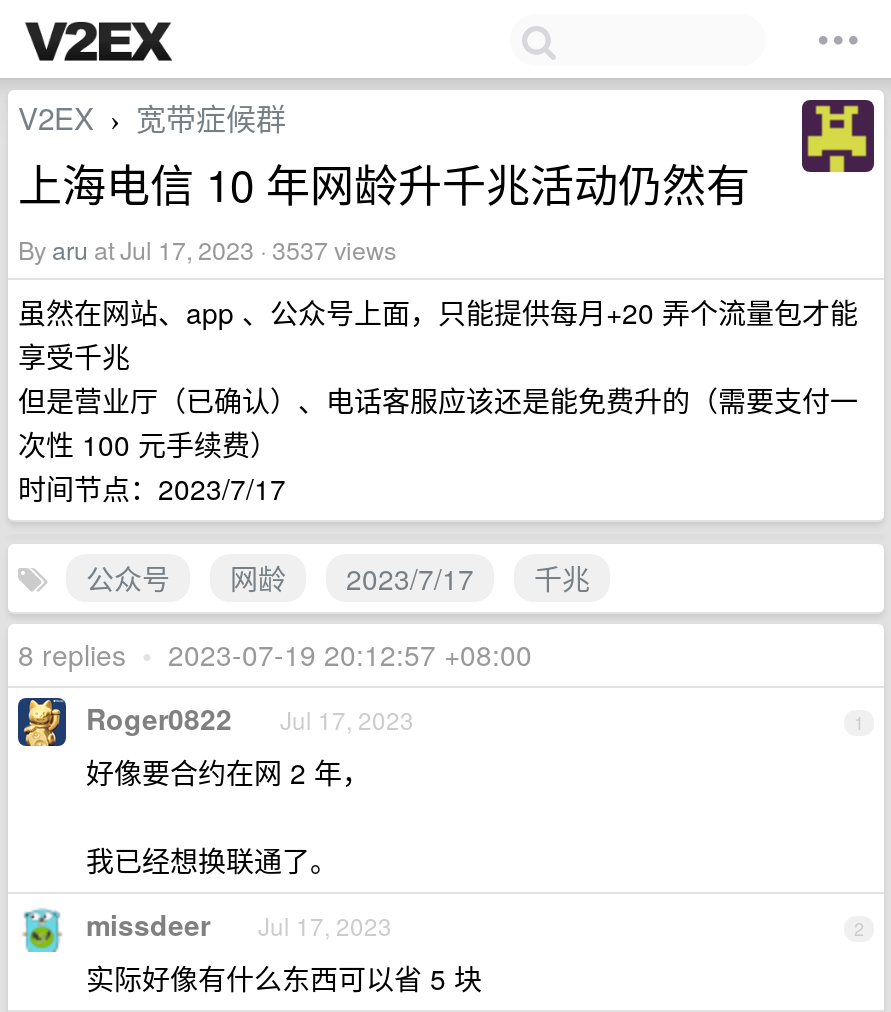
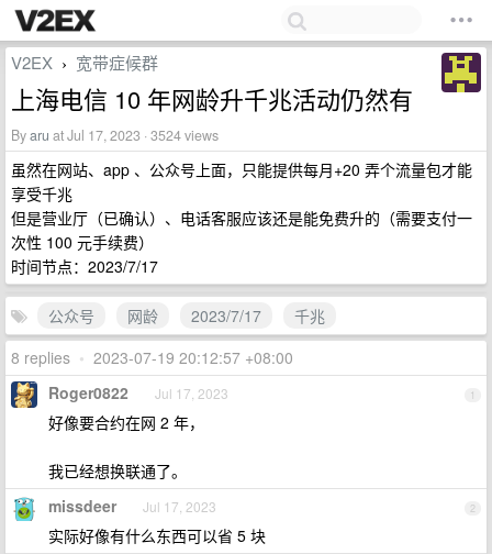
[18,232,396,268] By aru at Jul 17, 2023 · 3537 views -> [11,125,219,145] By aru at Jul 17, 2023 · 3524 views

